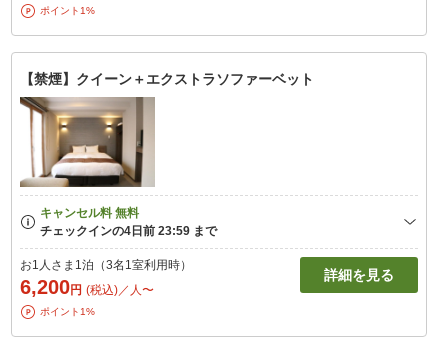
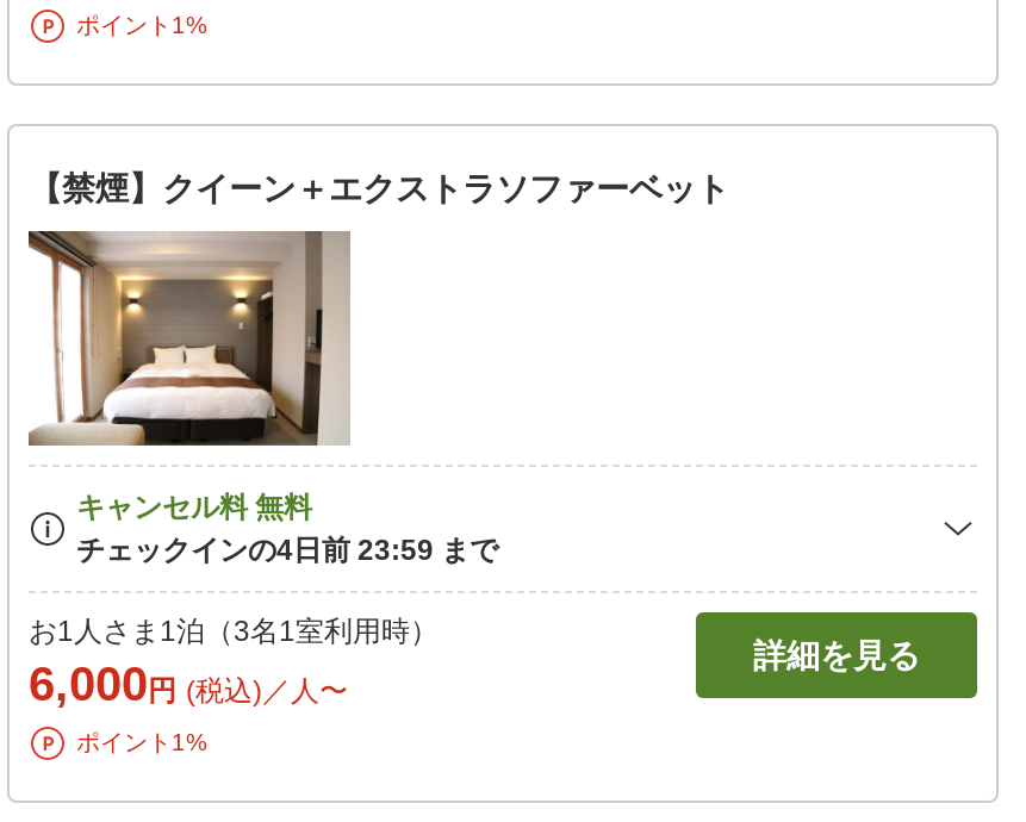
[20,276,154,298] 6,200円 (税込)／人〜 -> [29,658,348,710] 6,000円 (税込)／人〜

